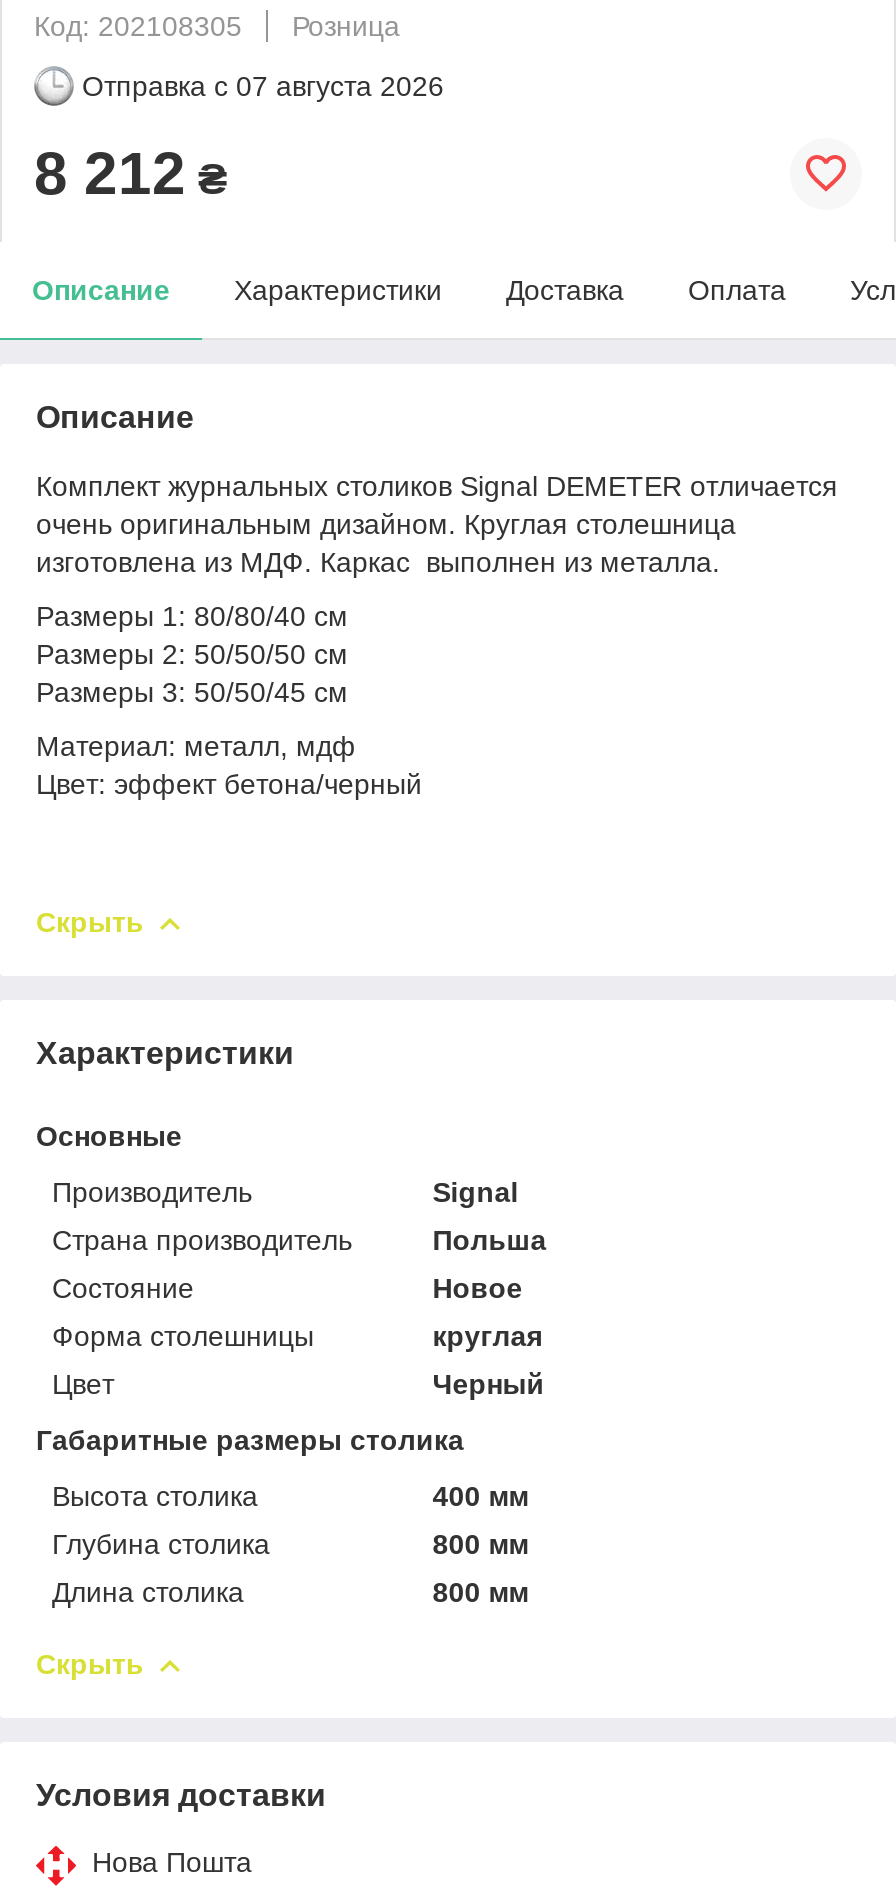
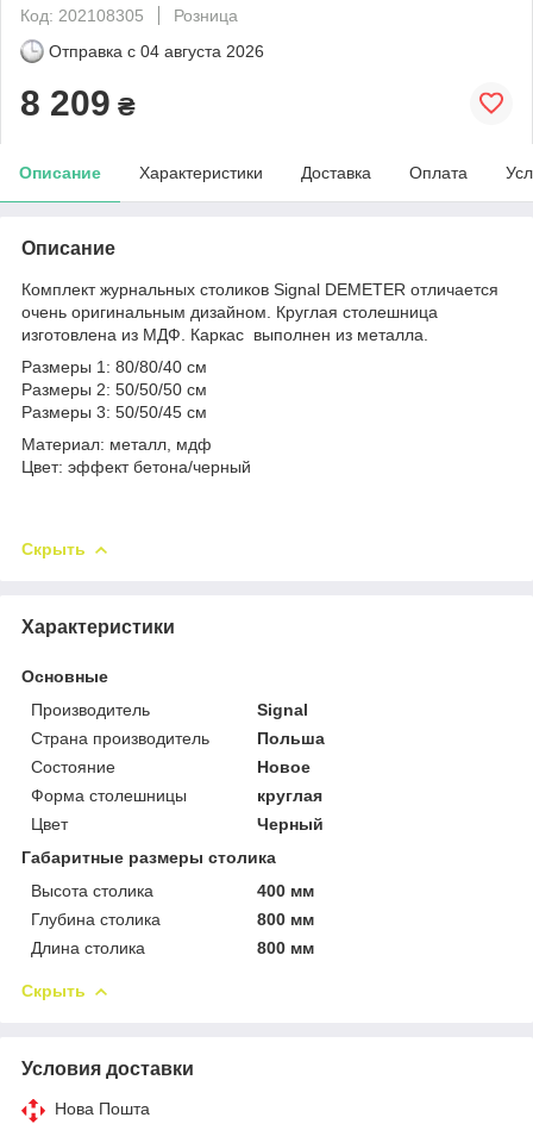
[82,70,444,102] Отправка с 07 августа 2026 -> [49,41,264,60] Отправка с 04 августа 2026
[34,140,228,206] 8 212 ₴ -> [20,83,136,122] 8 209 ₴

